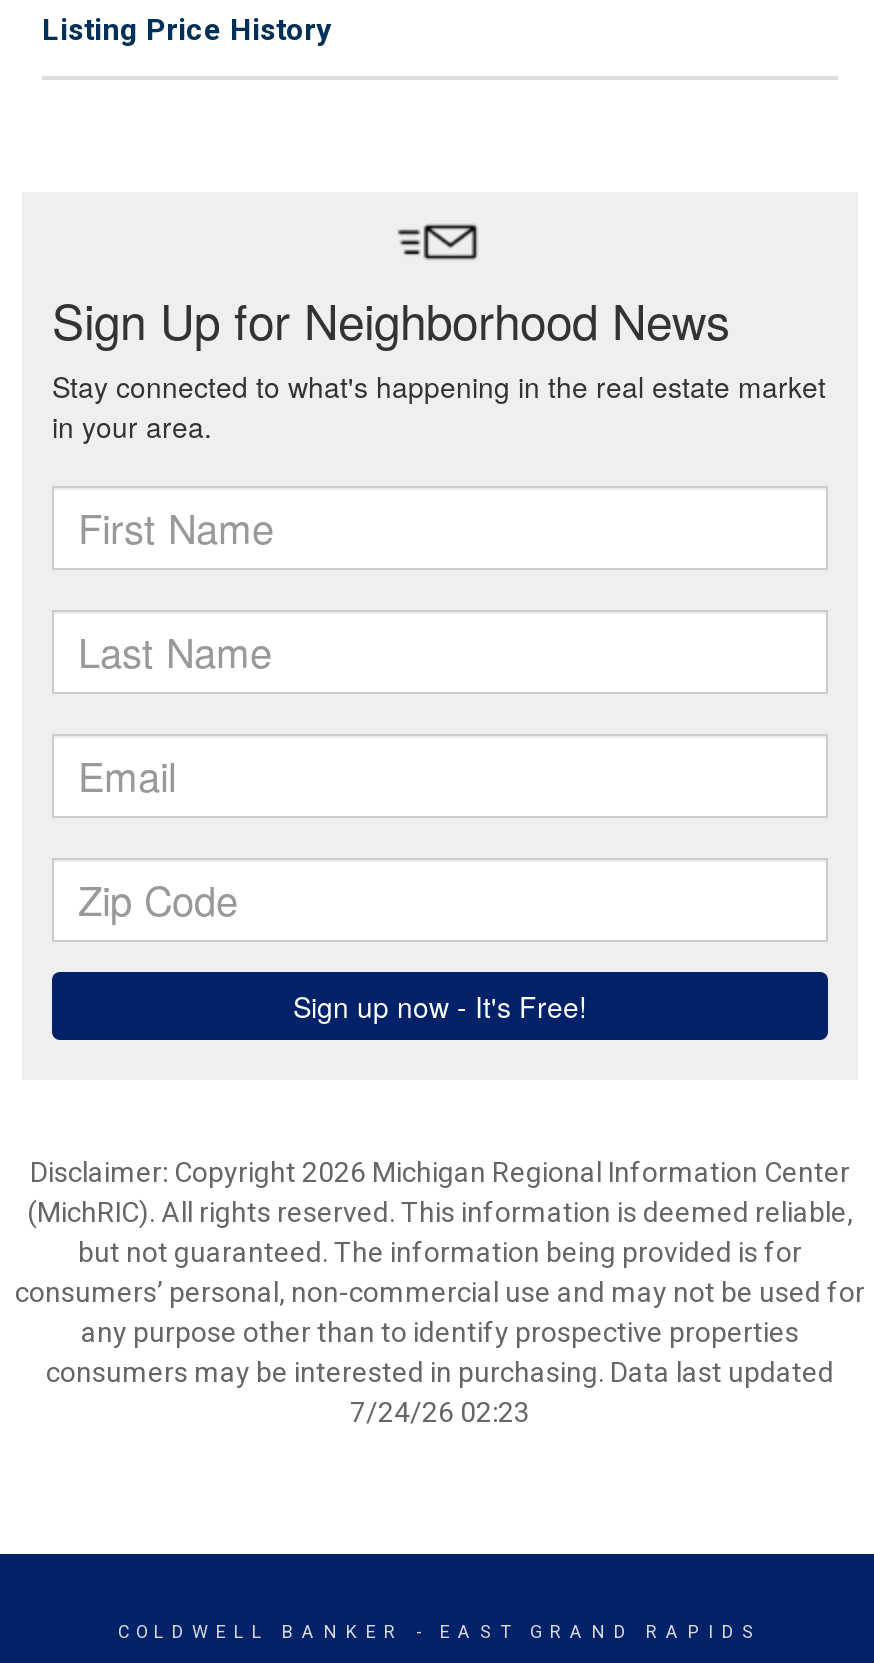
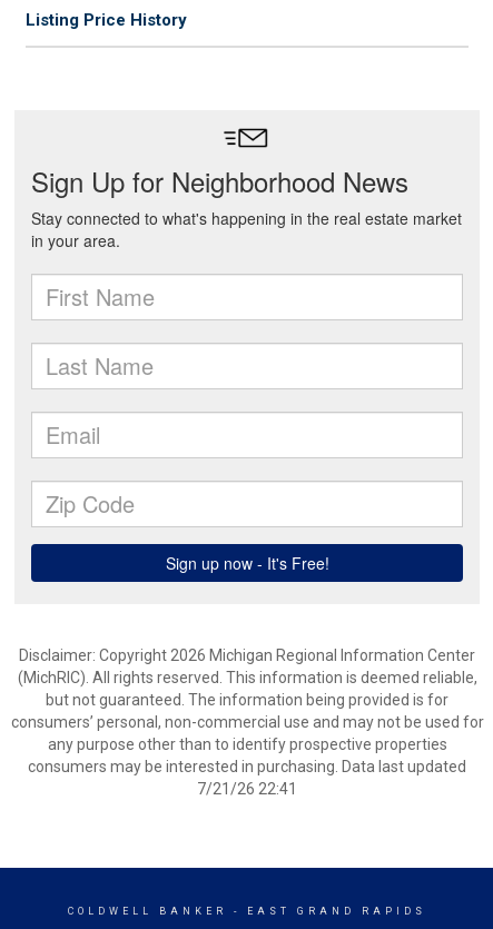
[350,1396,530,1428] 7/24/26 02:23 -> [197,780,297,798] 7/21/26 22:41

